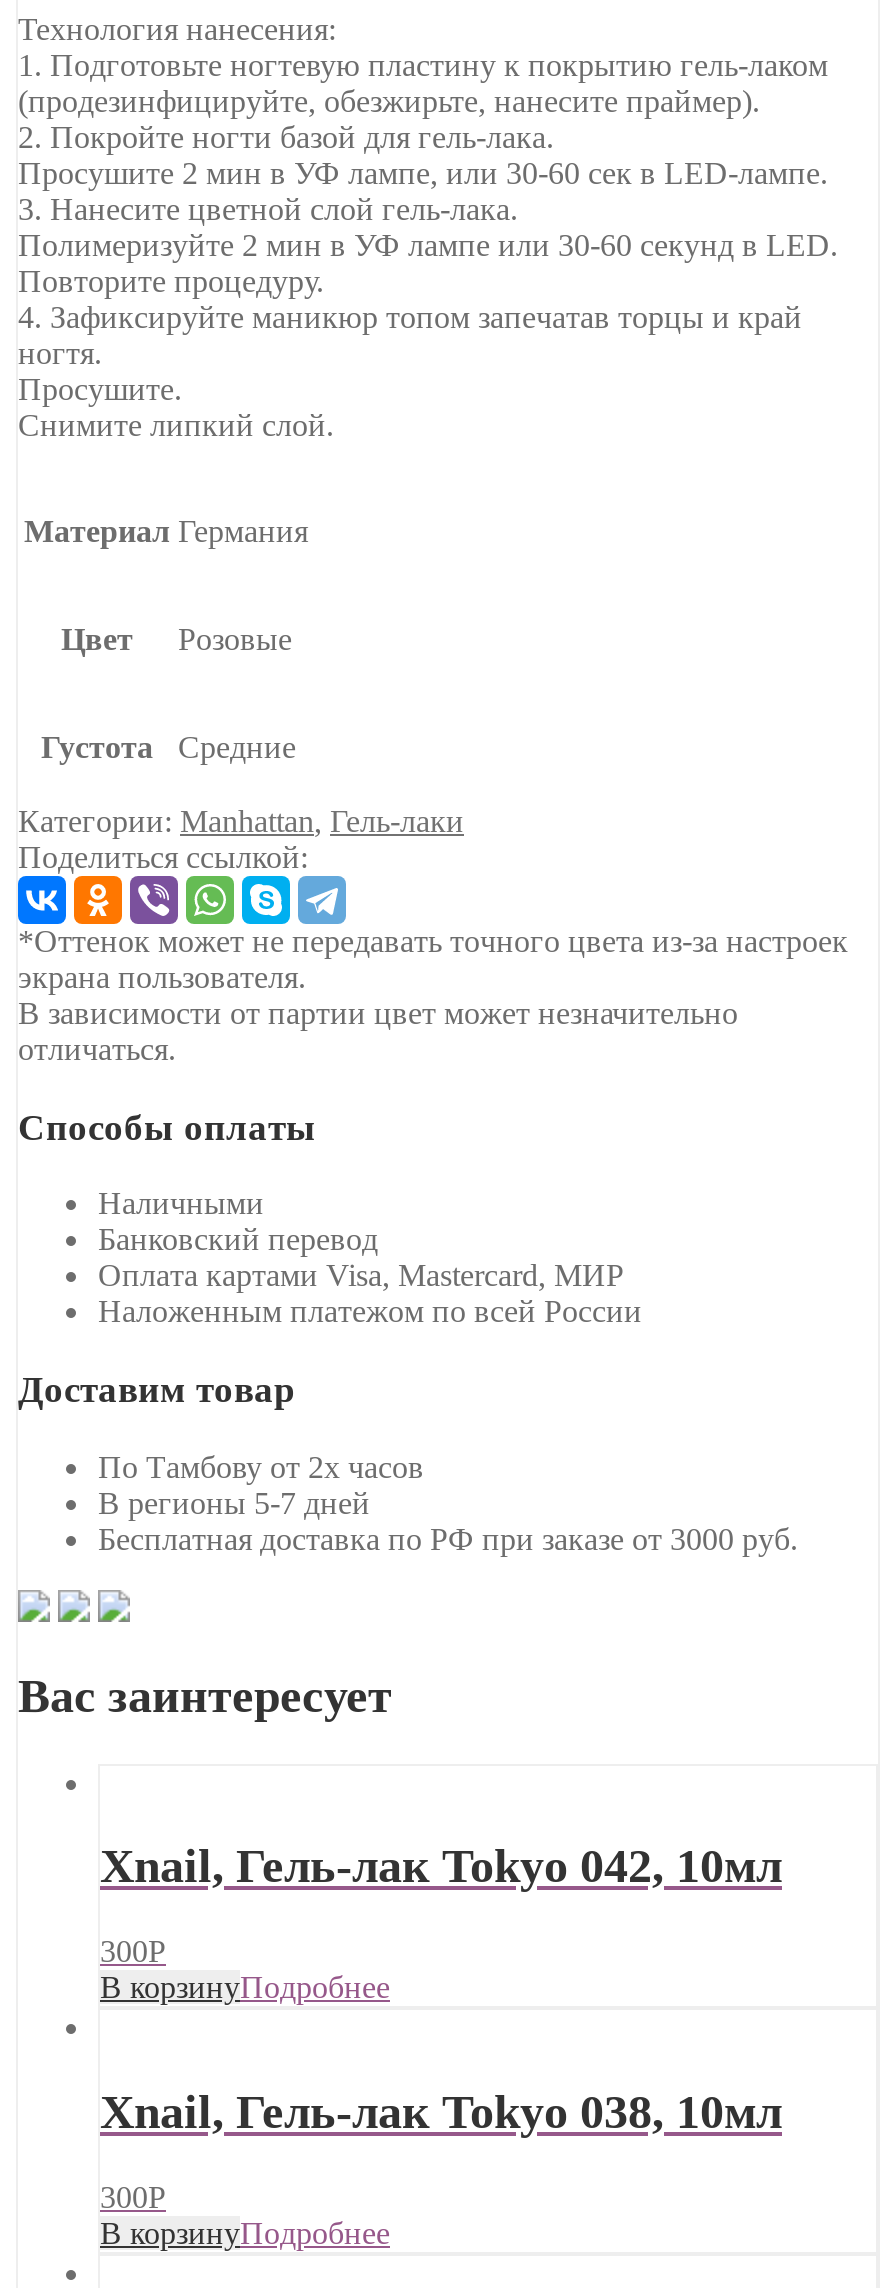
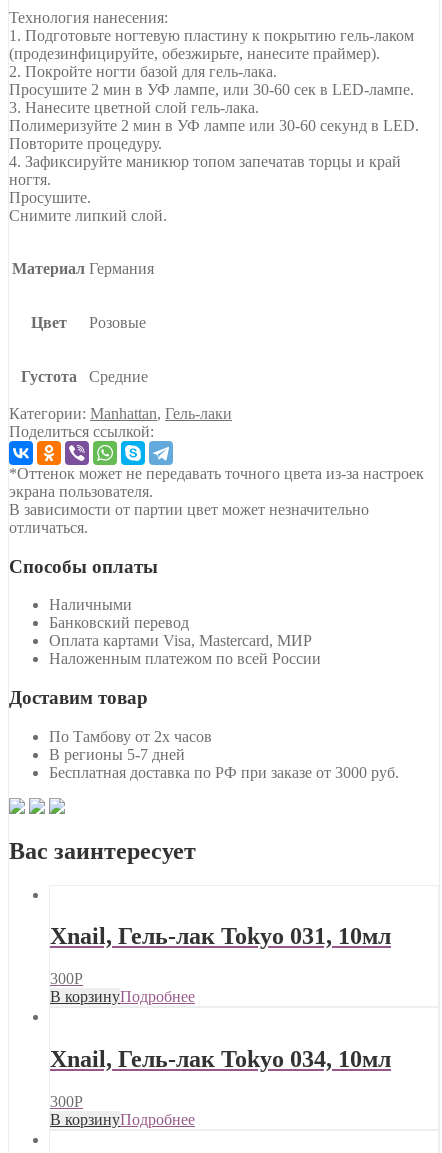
[100,1841,782,1893] Xnail, Гель-лак Tokyo 042, 10мл -> [50,923,391,949] Xnail, Гель-лак Tokyo 031, 10мл
[100,2087,782,2139] Xnail, Гель-лак Tokyo 038, 10мл -> [50,1046,391,1072] Xnail, Гель-лак Tokyo 034, 10мл

